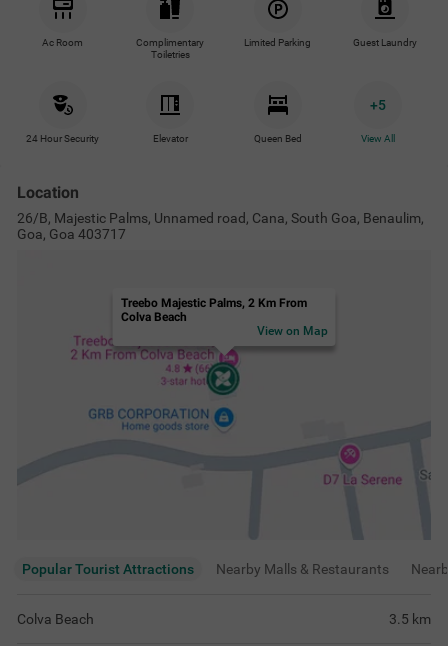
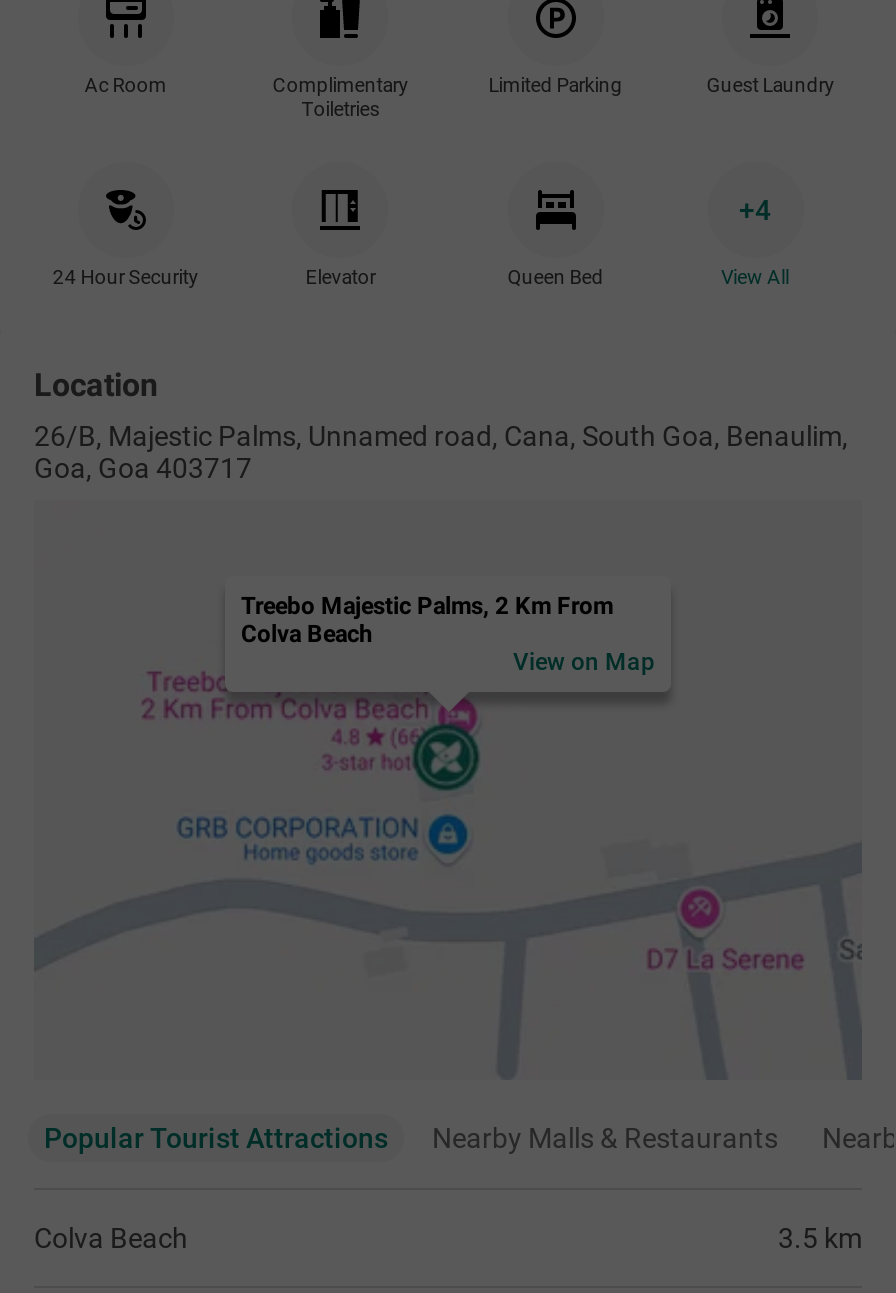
[369,97,385,113] +5 -> [739,194,771,226] +4

